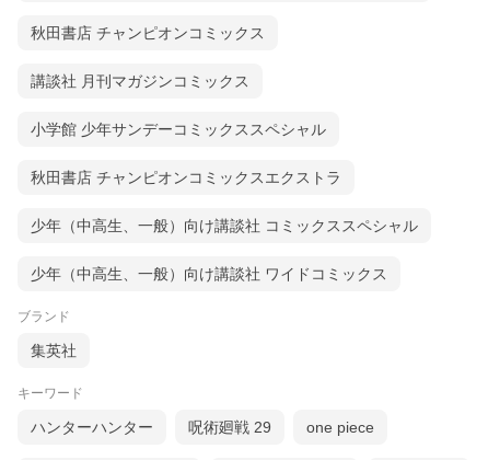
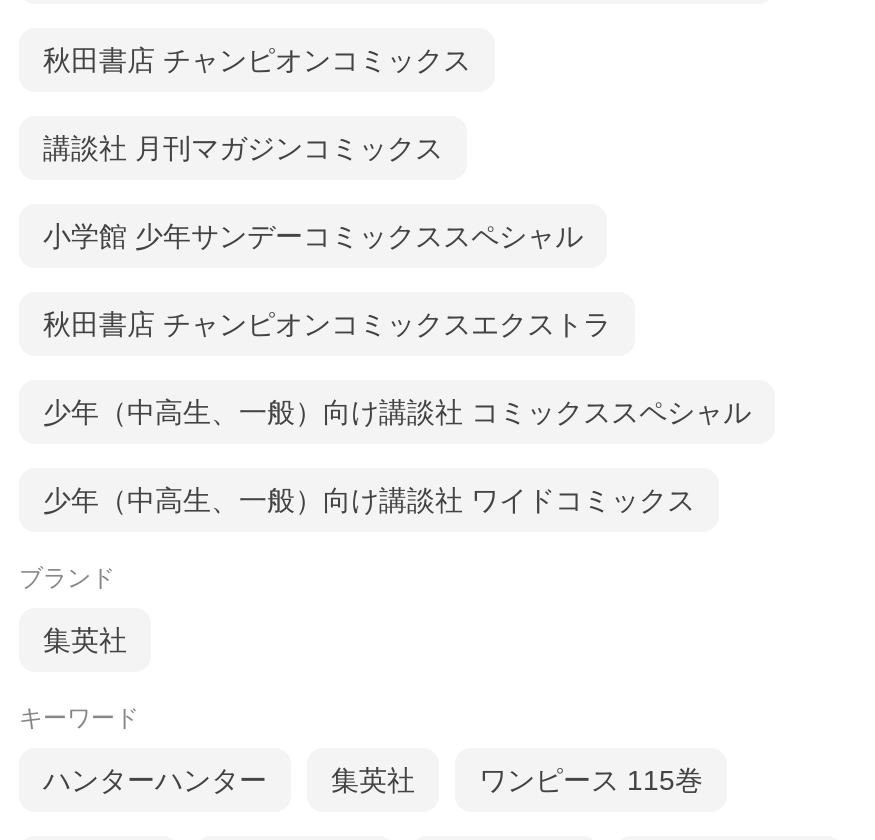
[188,418,374,436] 呪術廻戦 29 | one piece -> [331,764,703,796] 集英社 | ワンピース 115巻

